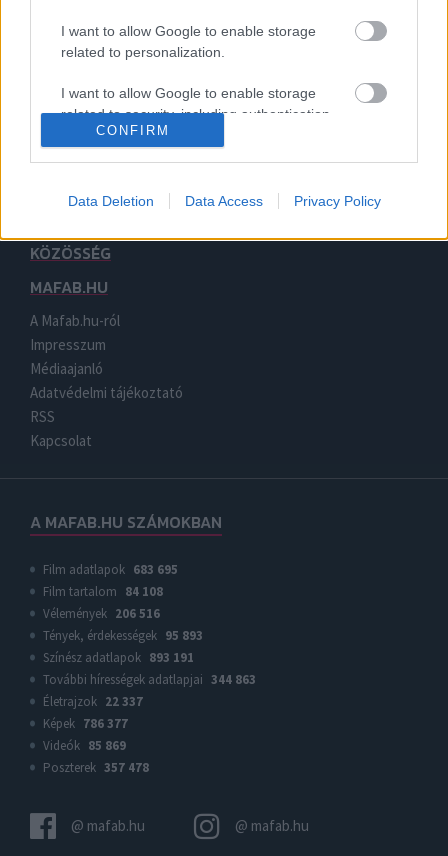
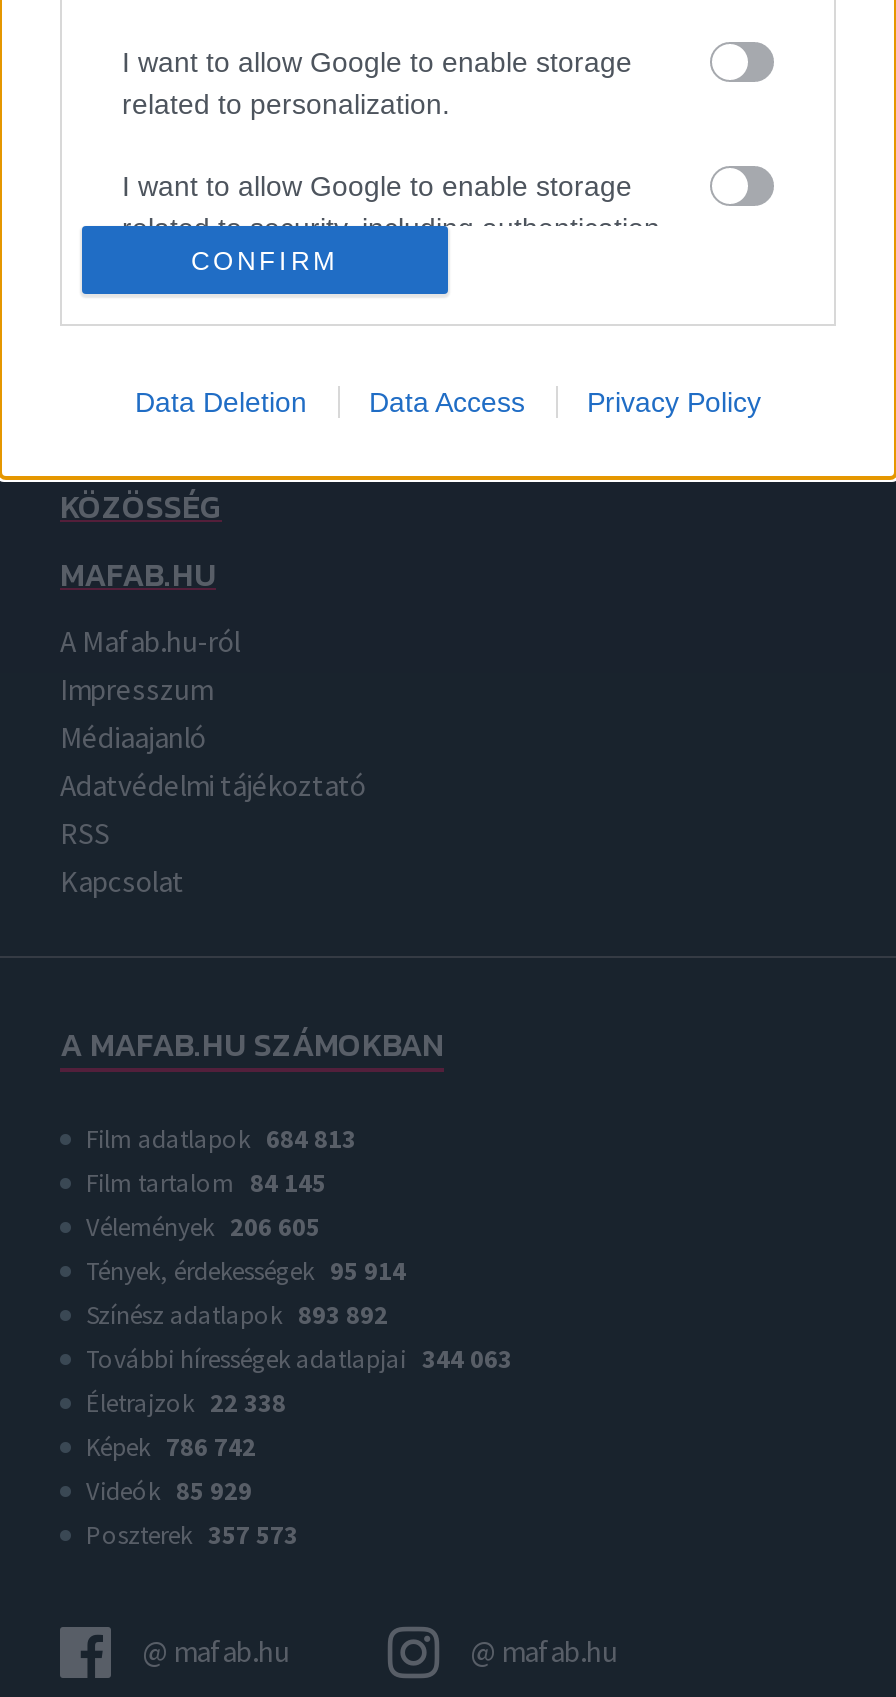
[43,561,178,578] Film adatlapok 683 695 -> [86,1122,356,1156] Film adatlapok 684 813
[43,583,163,600] Film tartalom 84 108 -> [86,1166,326,1200] Film tartalom 84 145
[43,605,160,622] Vélemények 206 516 -> [86,1210,320,1244] Vélemények 206 605
[43,627,203,644] Tények, érdekességek 95 893 -> [86,1254,406,1288] Tények, érdekességek 95 914
[43,649,194,666] Színész adatlapok 893 191 -> [86,1298,388,1332] Színész adatlapok 893 892
[43,671,256,688] További hírességek adatlapjai 344 863 -> [86,1342,512,1376] További hírességek adatlapjai 344 063
[43,693,143,710] Életrajzok 22 337 -> [86,1386,286,1420] Életrajzok 22 338
[43,715,128,732] Képek 786 377 -> [86,1430,256,1464] Képek 786 742
[43,737,126,754] Videók 85 869 -> [86,1474,252,1508] Videók 85 929
[43,759,149,776] Poszterek 357 478 -> [86,1518,298,1552] Poszterek 357 573

